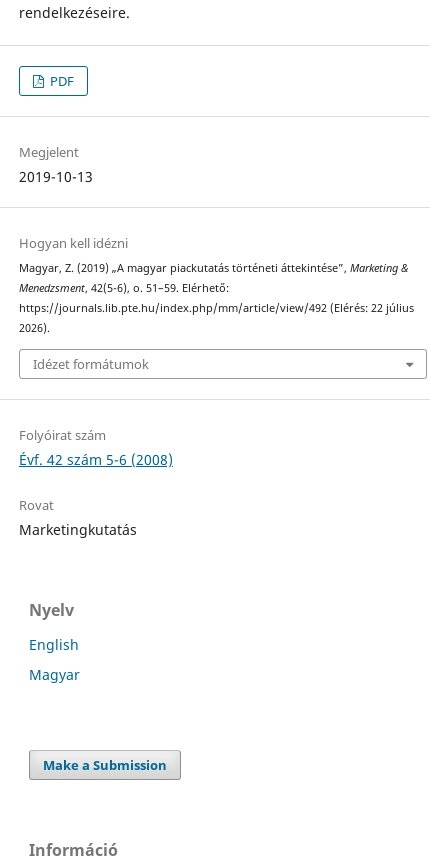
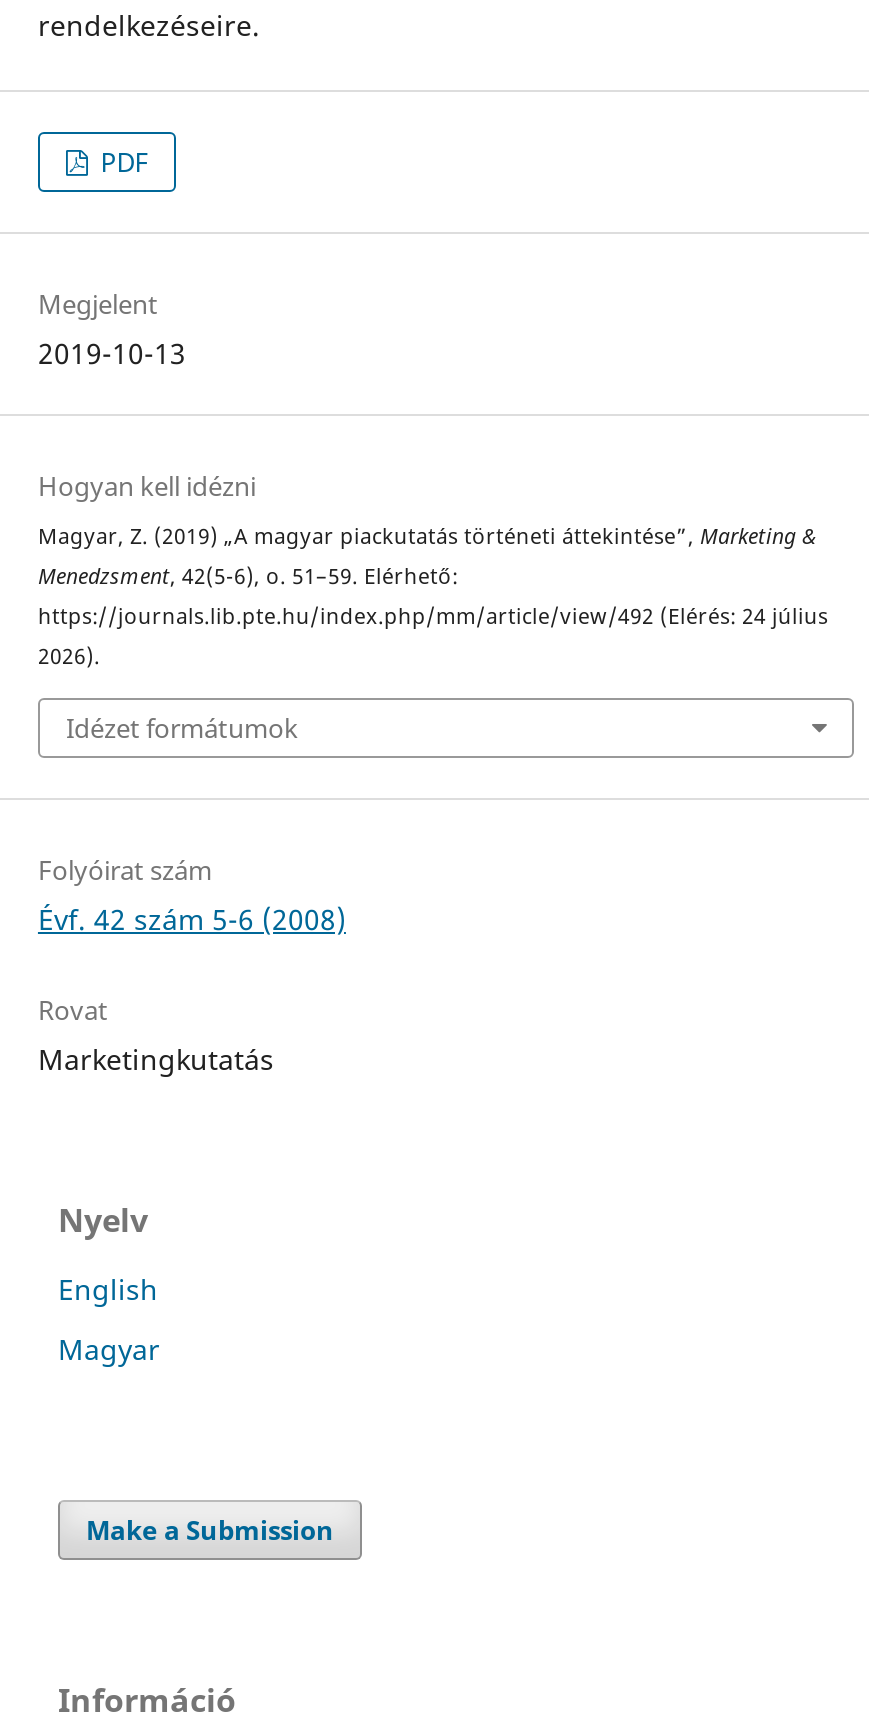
[19,301,414,315] https://journals.lib.pte.hu/index.php/mm/article/view/492 (Elérés: 22 július -> [38,602,828,630] https://journals.lib.pte.hu/index.php/mm/article/view/492 (Elérés: 24 július

